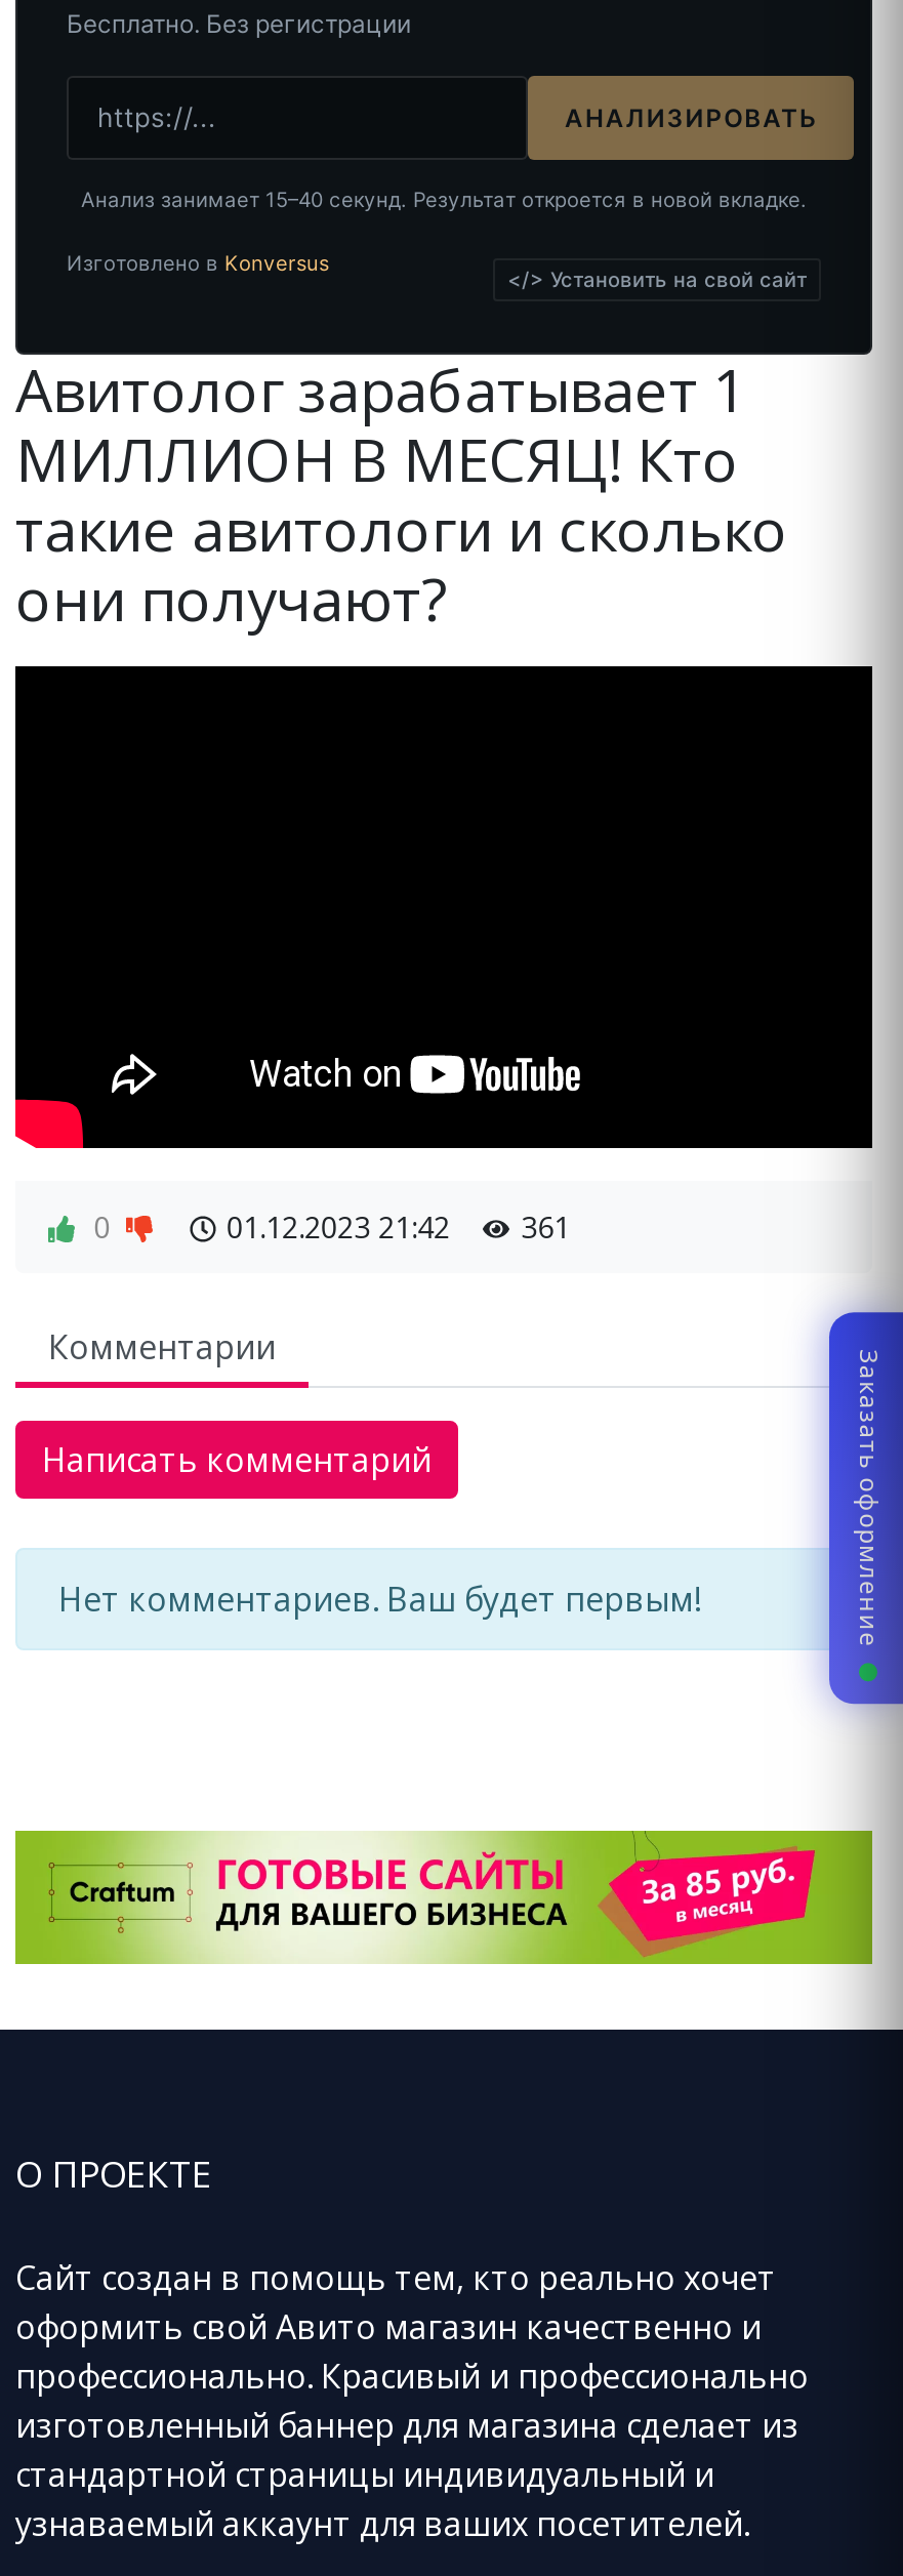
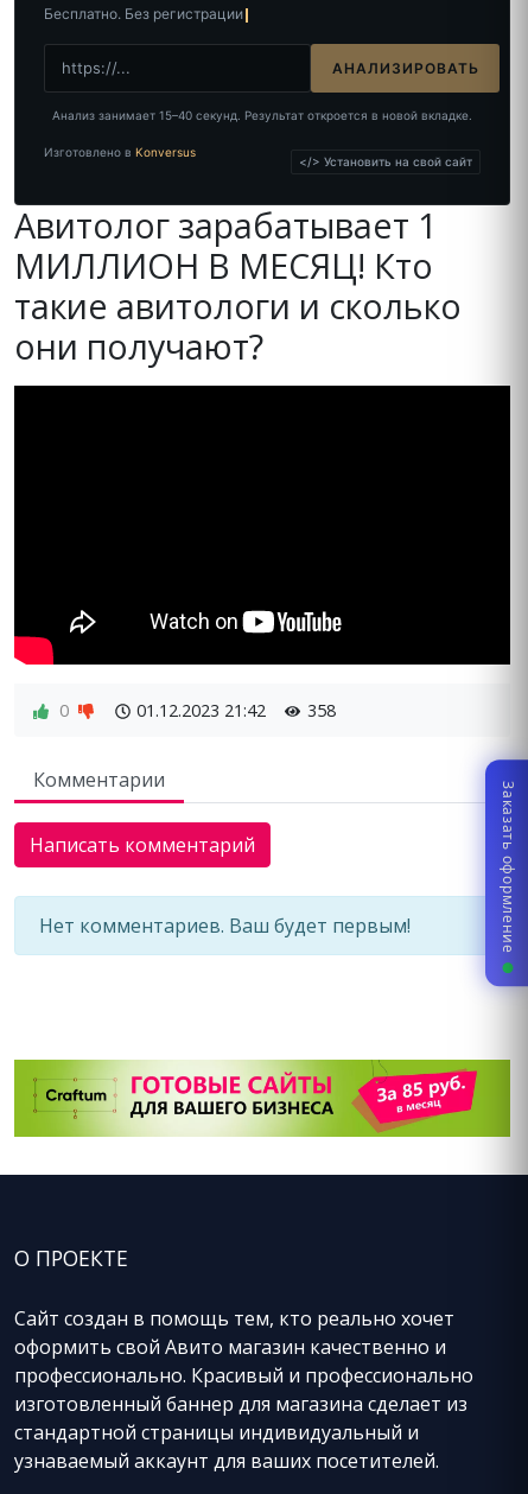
[227,1208,570,1247] 01.12.2023 21:42 361 -> [137,699,335,722] 01.12.2023 21:42 358

